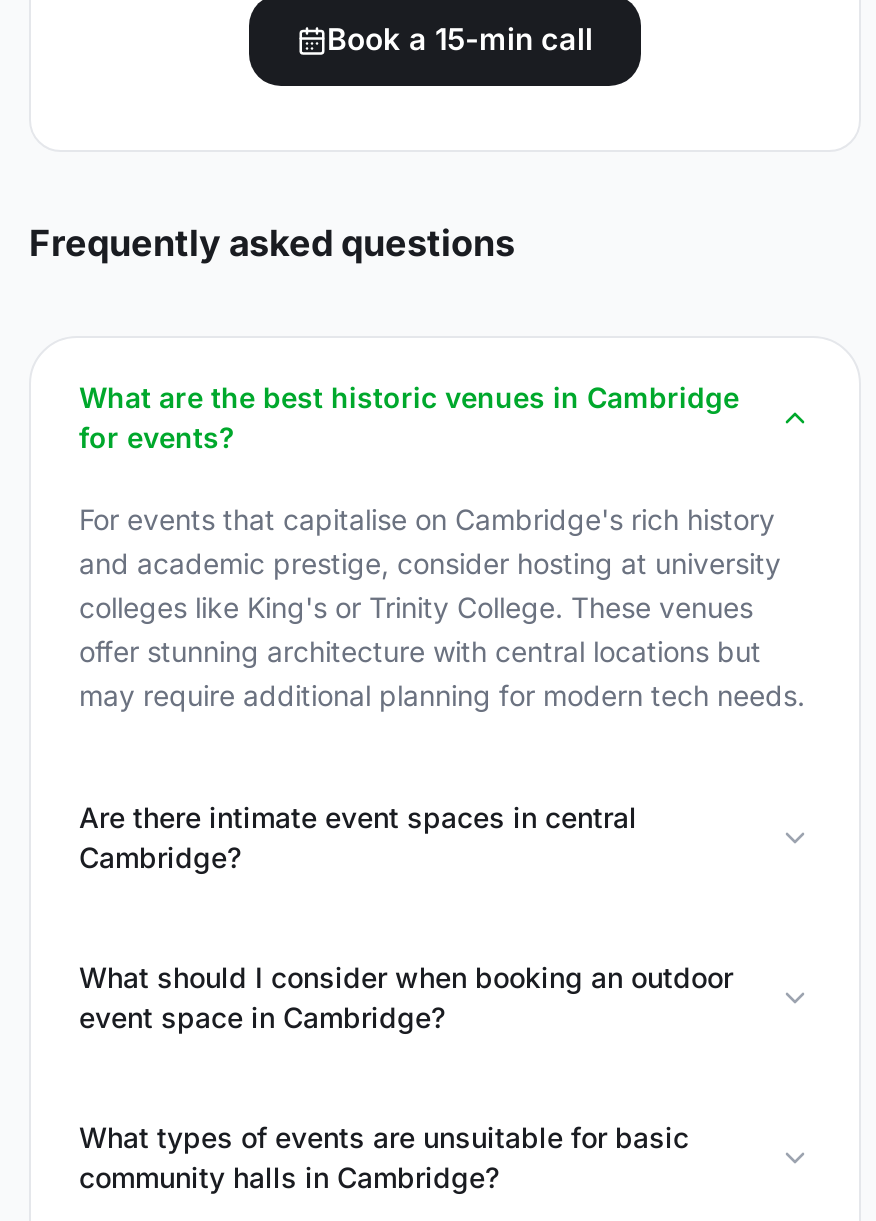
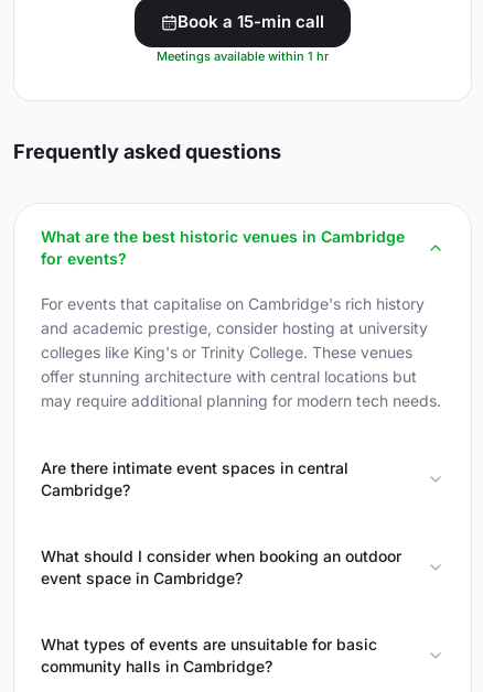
none -> [157,49,329,64] Meetings available within 1 hr

